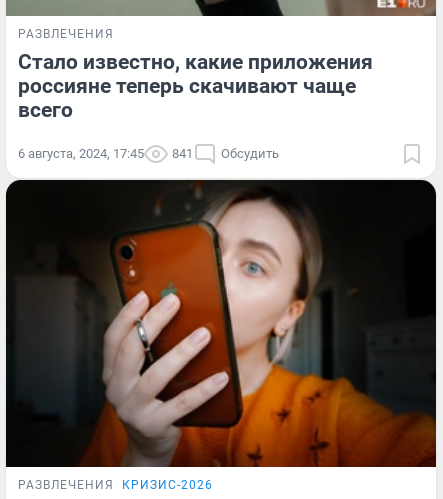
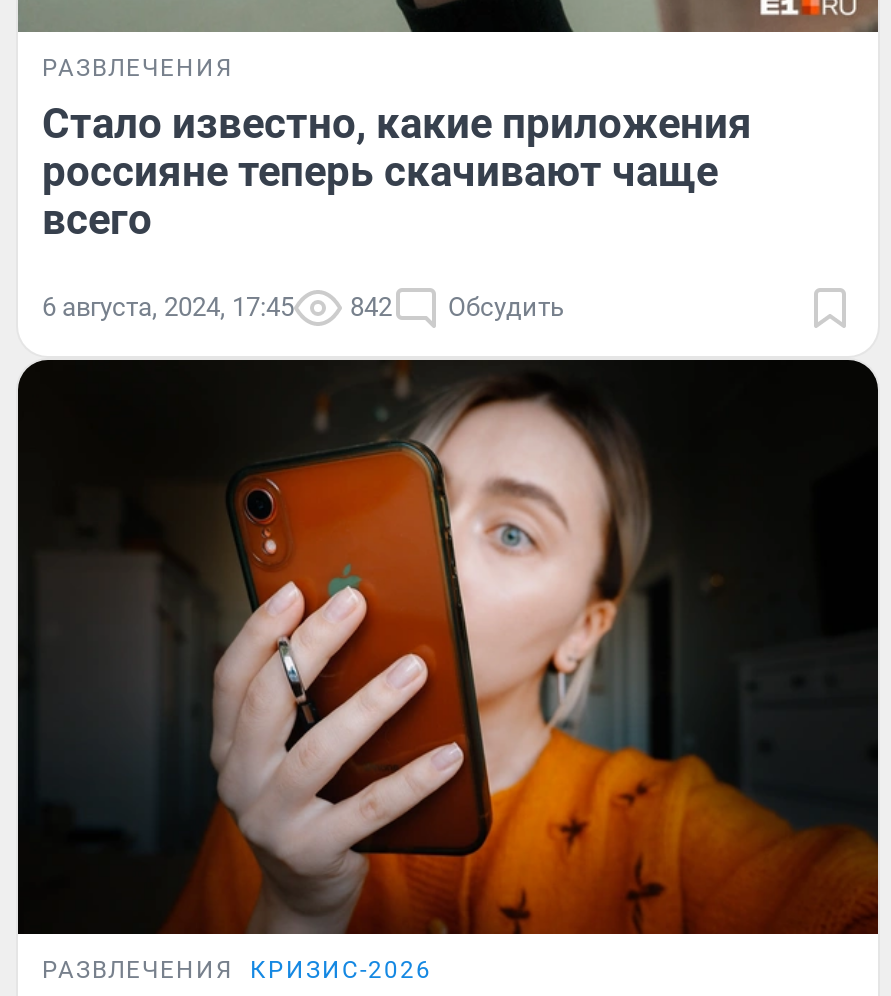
[172,146,193,161] 841 -> [350,292,392,322] 842

